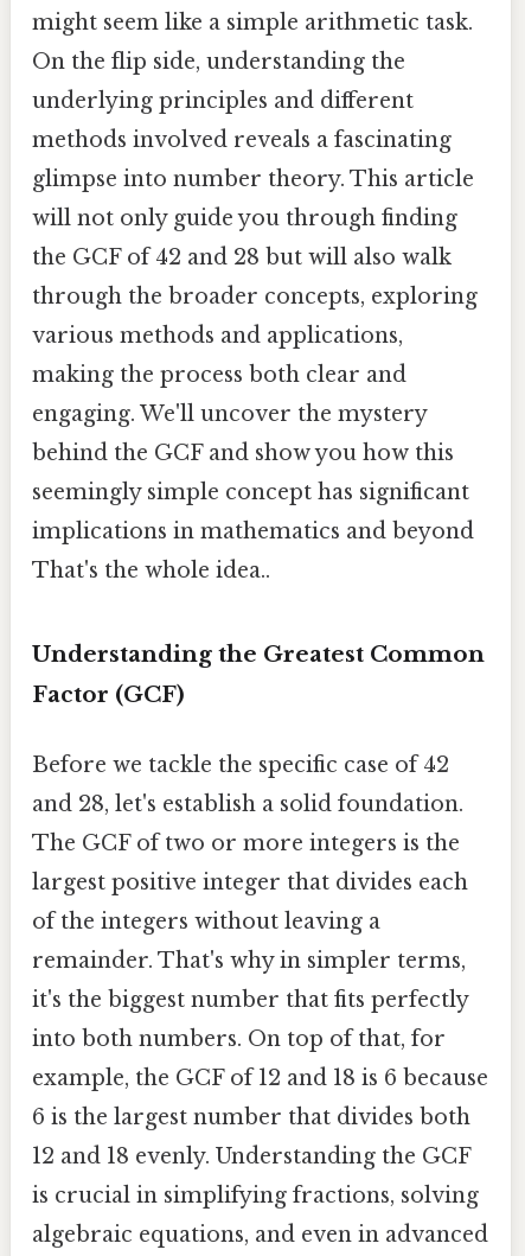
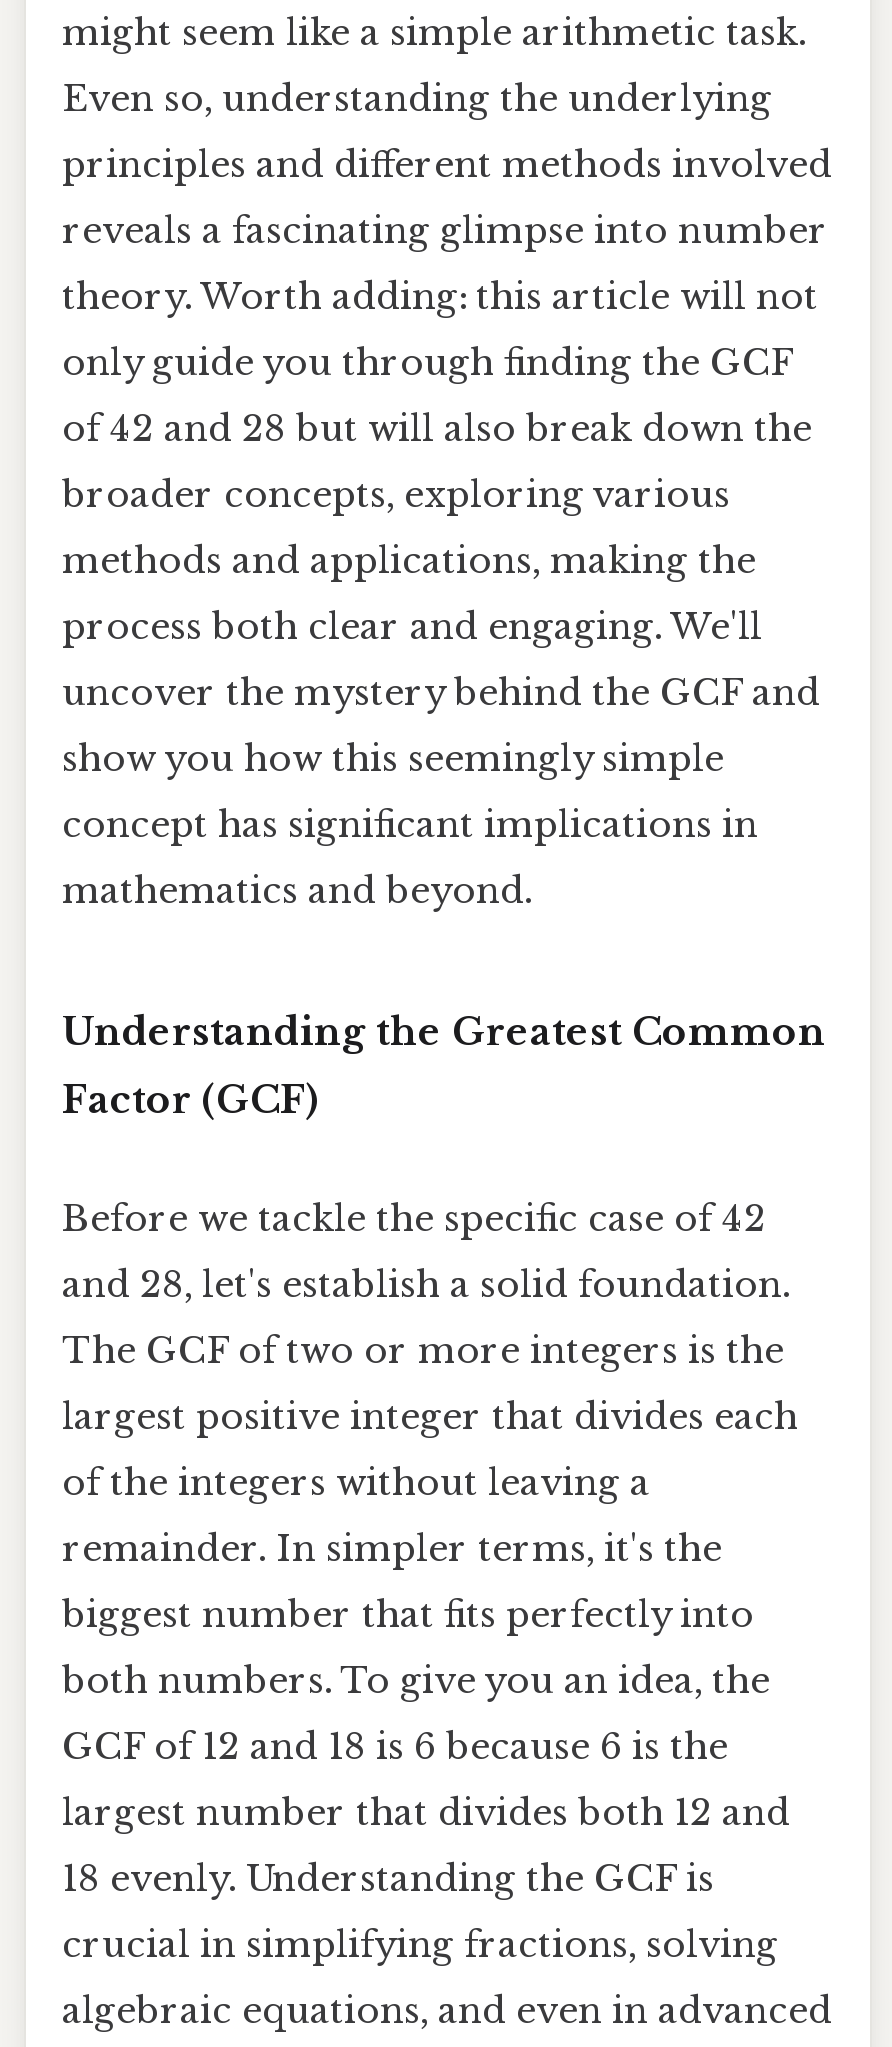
[32,49,478,583] On the flip side, understanding the | underlying principles and different | methods involved reveals a fascinating | glimpse into number theory. This article | will not only guide you through finding | the GCF of 42 and 28 but will also walk | through the broader concepts, exploring | various methods and applications, | making the process both clear and | engaging. We'll uncover the mystery | behind the GCF and show you how this | seemingly simple concept has significant | implications in mathematics and beyond | That's the whole idea.. -> [62,77,832,913] Even so, understanding the underlying | principles and different methods involved | reveals a fascinating glimpse into number | theory. Worth adding: this article will not | only guide you through finding the GCF | of 42 and 28 but will also break down the | broader concepts, exploring various | methods and applications, making the | process both clear and engaging. We'll | uncover the mystery behind the GCF and | show you how this seemingly simple | concept has significant implications in | mathematics and beyond.
[32,948,466,974] remainder. That's why in simpler terms, -> [62,1527,722,1571] remainder. In simpler terms, it's the
[32,987,468,1013] it's the biggest number that fits perfectly -> [62,1593,754,1637] biggest number that fits perfectly into
[32,1026,446,1052] into both numbers. On top of that, for -> [62,1659,770,1703] both numbers. To give you an idea, the
[32,1065,488,1091] example, the GCF of 12 and 18 is 6 because -> [62,1725,728,1769] GCF of 12 and 18 is 6 because 6 is the
[32,1104,470,1130] 6 is the largest number that divides both -> [62,1791,790,1835] largest number that divides both 12 and
[32,1143,470,1169] 12 and 18 evenly. Understanding the GCF -> [62,1857,714,1901] 18 evenly. Understanding the GCF is
[32,1182,479,1208] is crucial in simplifying fractions, solving -> [62,1923,778,1967] crucial in simplifying fractions, solving

